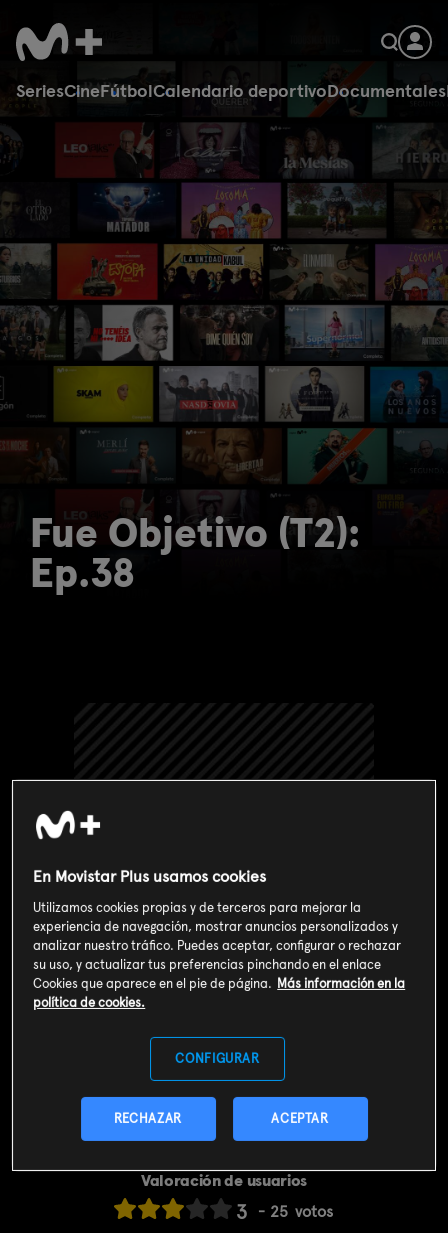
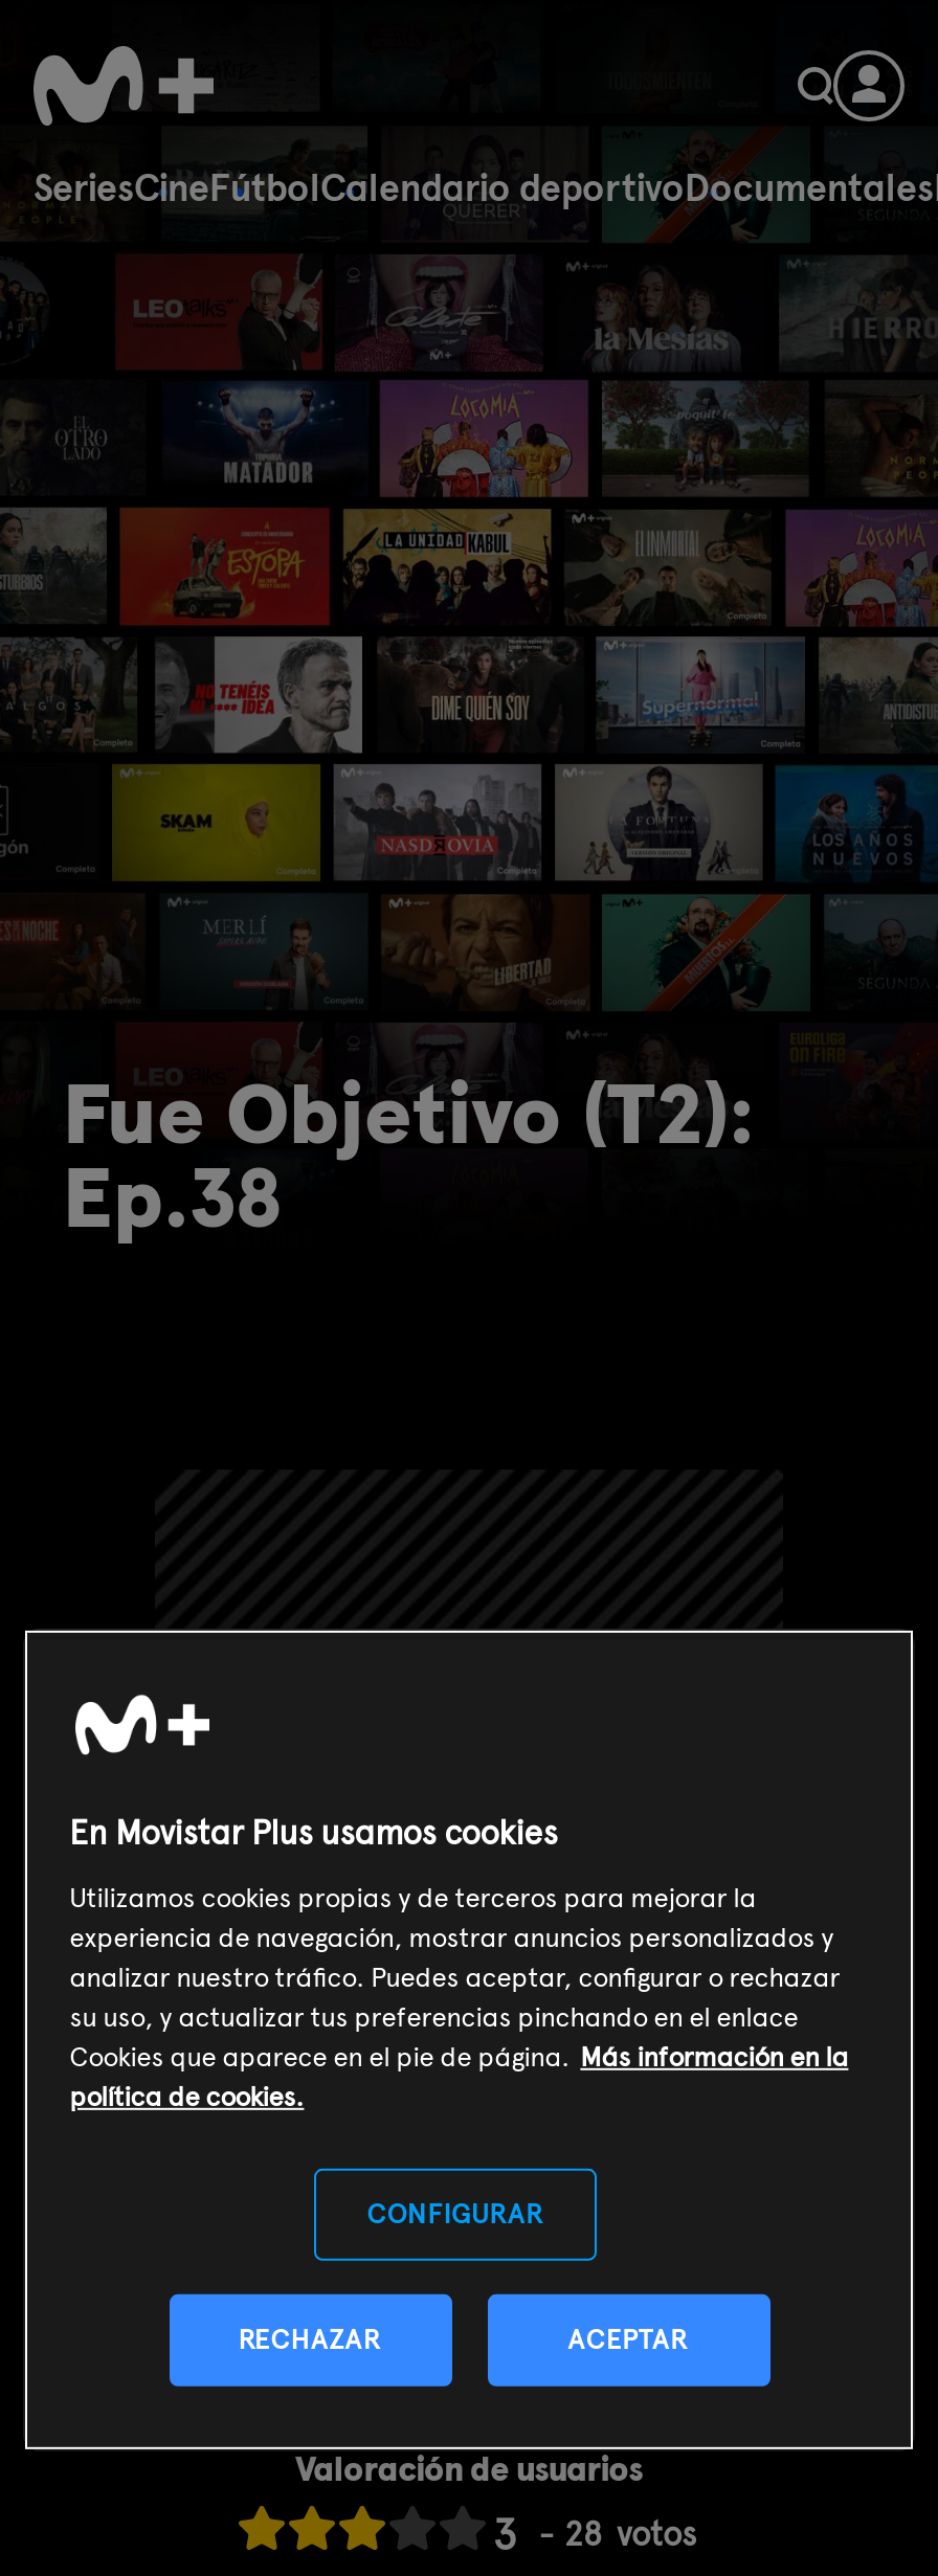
[235,1200,332,1224] 3 25 votos -> [493,2509,696,2560] 3 28 votos

